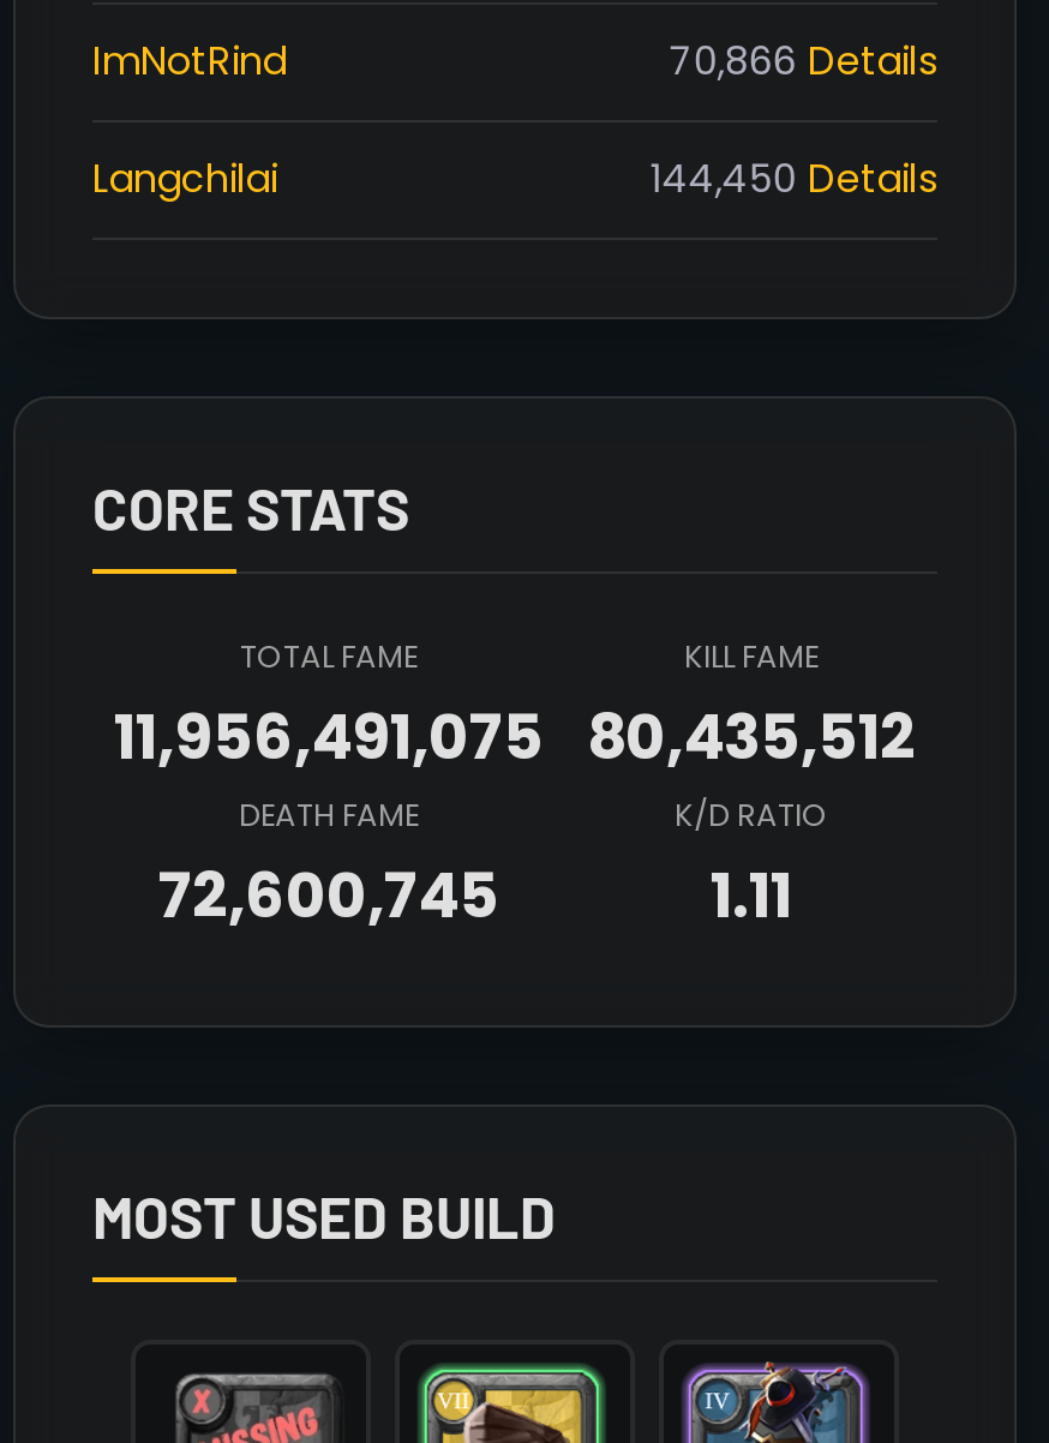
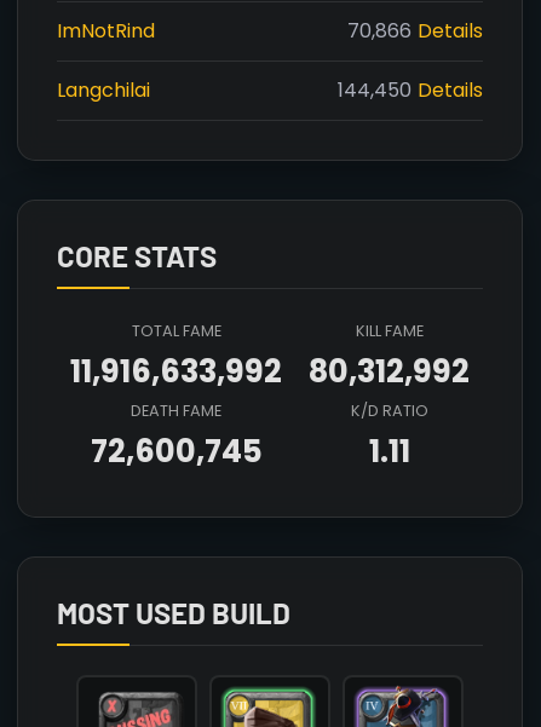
[114,694,544,780] 11,956,491,075 -> [70,350,282,393] 11,916,633,992
[587,694,916,780] 80,435,512 -> [309,350,470,393] 80,312,992

